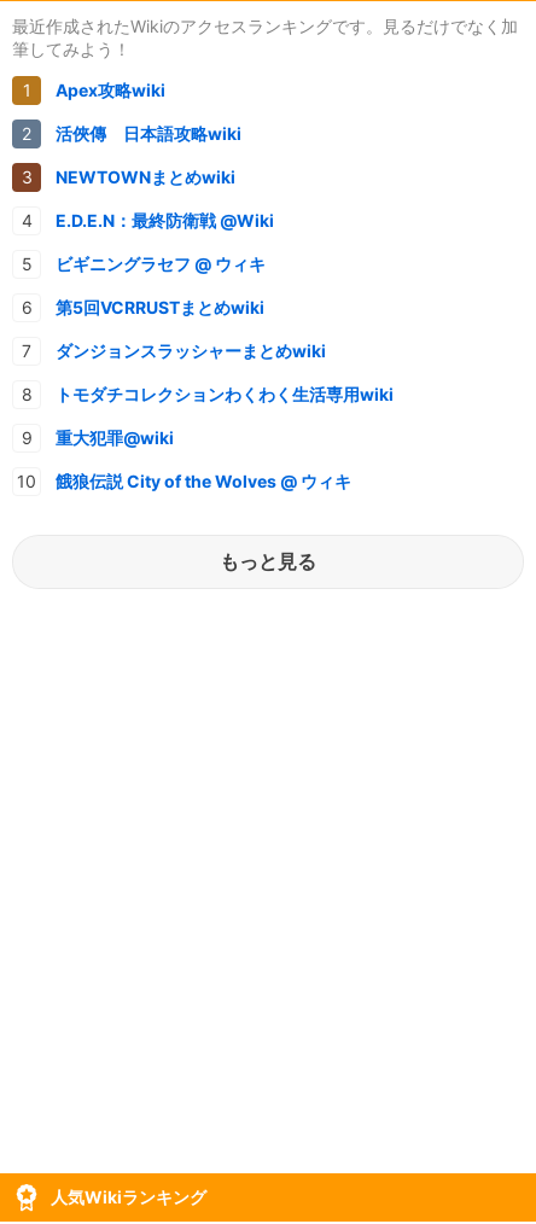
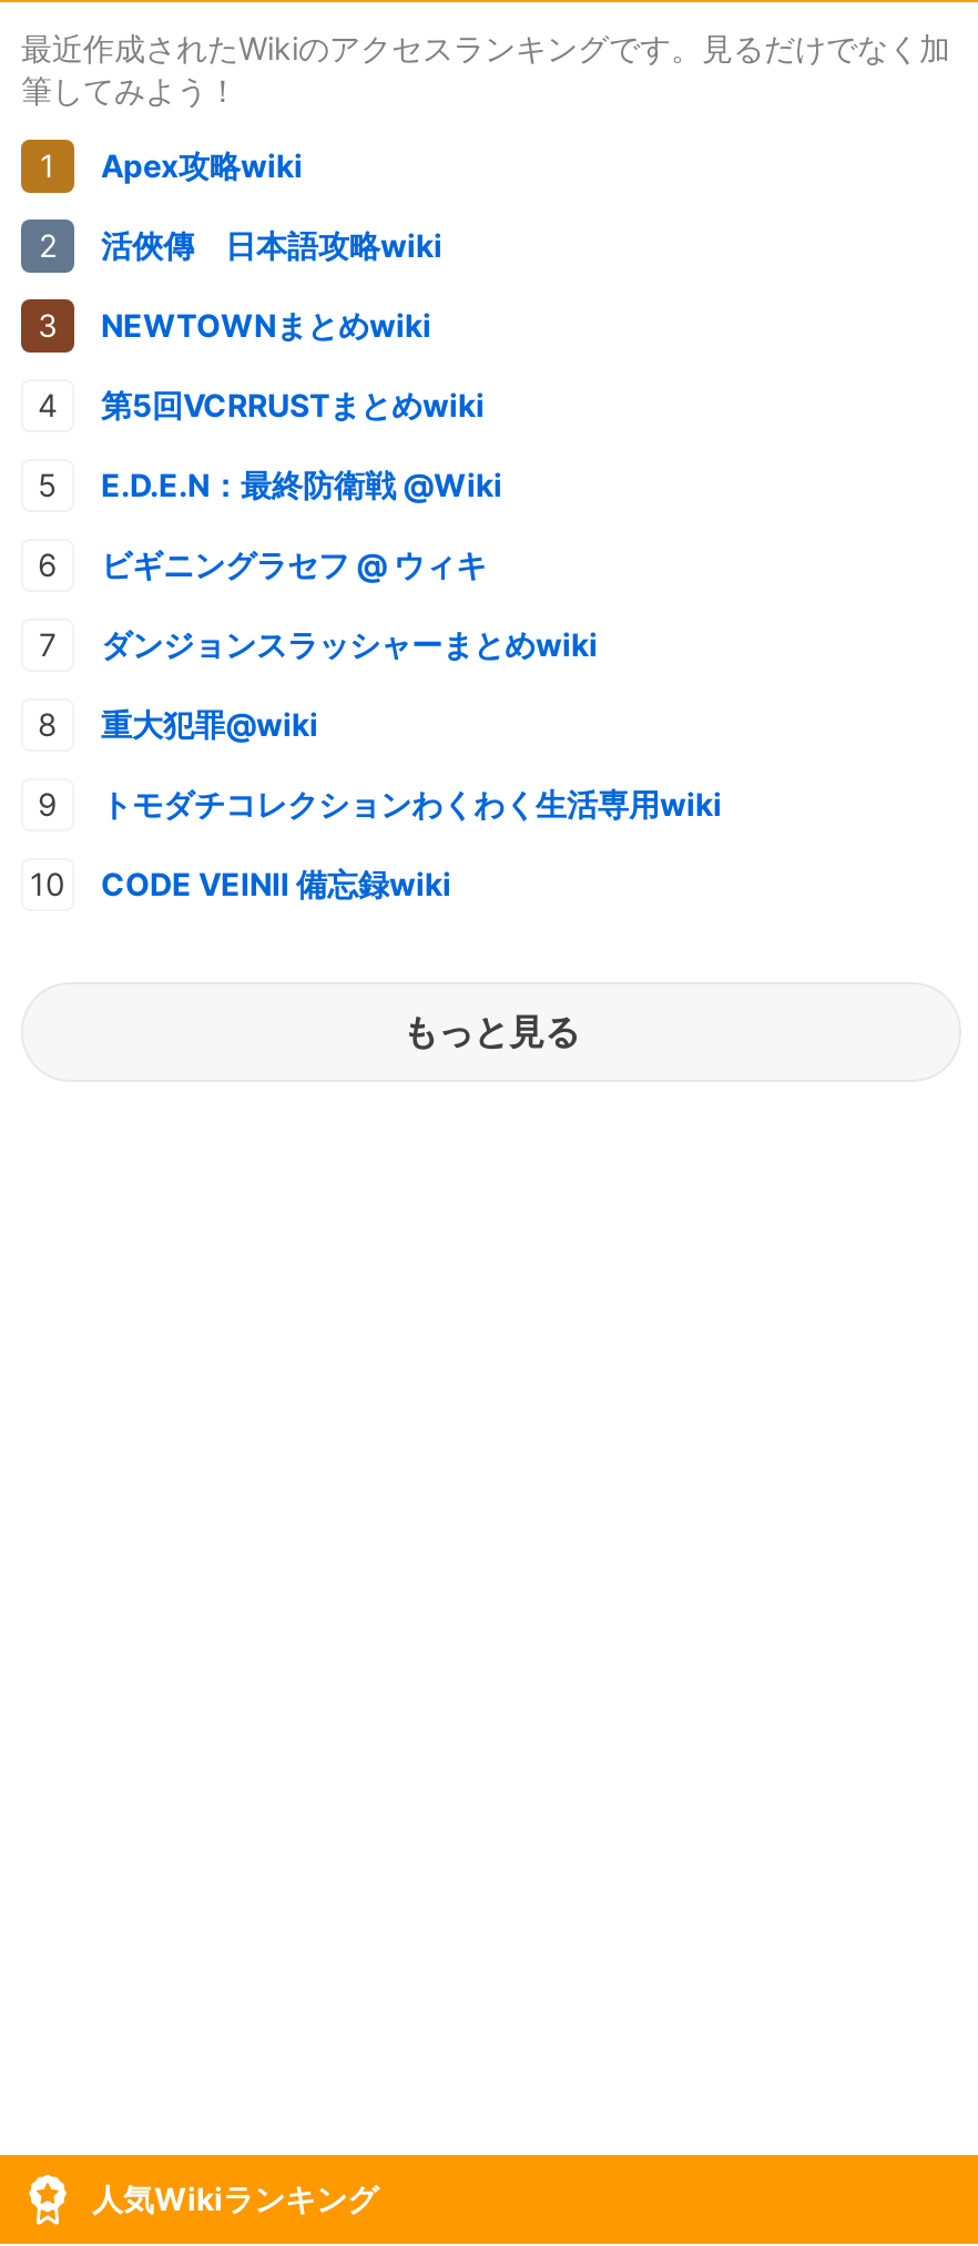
moved [56,210,274,274] -> [101,465,502,582]: E.D.E.N：最終防衛戦 @Wiki | ビギニングラセフ @ ウィキ
moved [56,296,264,317] -> [101,385,485,423]: 第5回VCRRUSTまとめwiki
moved [56,383,394,404] -> [101,784,722,822]: トモダチコレクションわくわく生活専用wiki
moved [56,427,174,447] -> [101,704,318,742]: 重大犯罪@wiki
[56,470,351,491] 餓狼伝説 City of the Wolves @ ウィキ -> [101,864,451,902] CODE VEINⅡ 備忘録wiki

